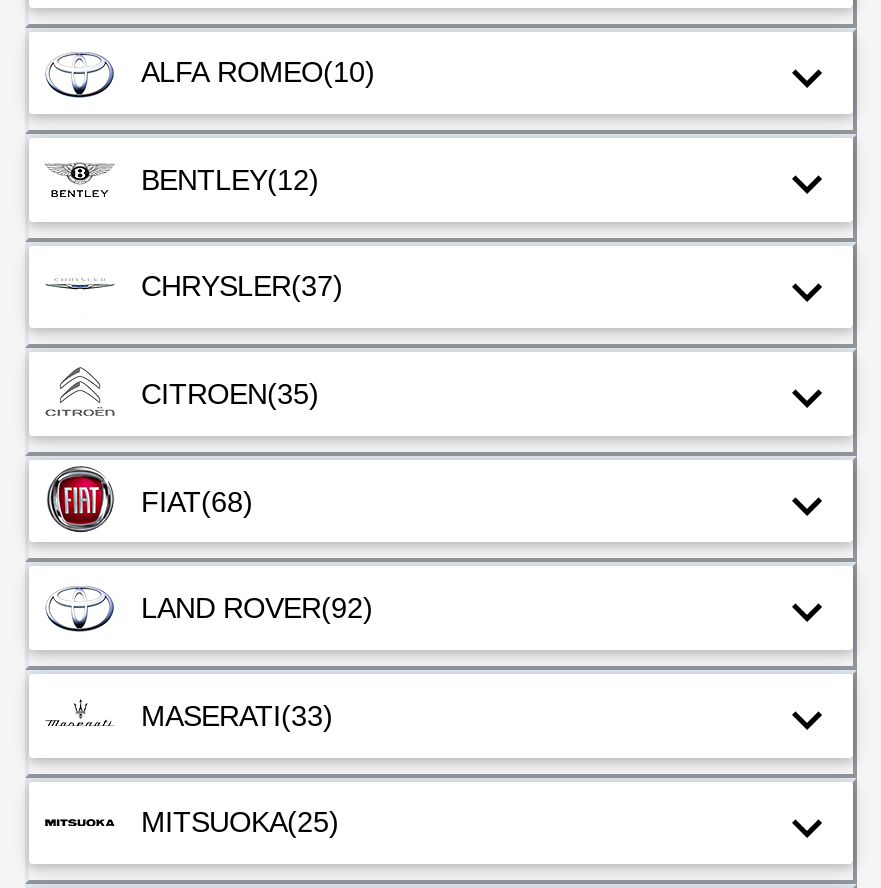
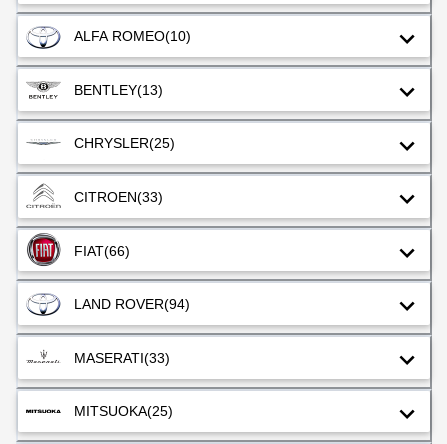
[141,164,319,196] BENTLEY(12) -> [74,82,163,98] BENTLEY(13)
[141,271,343,303] CHRYSLER(37) -> [74,135,175,151] CHRYSLER(25)
[141,378,319,410] CITROEN(35) -> [74,189,163,205] CITROEN(33)
[141,485,253,517] FIAT(68) -> [74,243,130,259] FIAT(66)
[141,593,373,625] LAND ROVER(92) -> [74,296,190,312] LAND ROVER(94)

